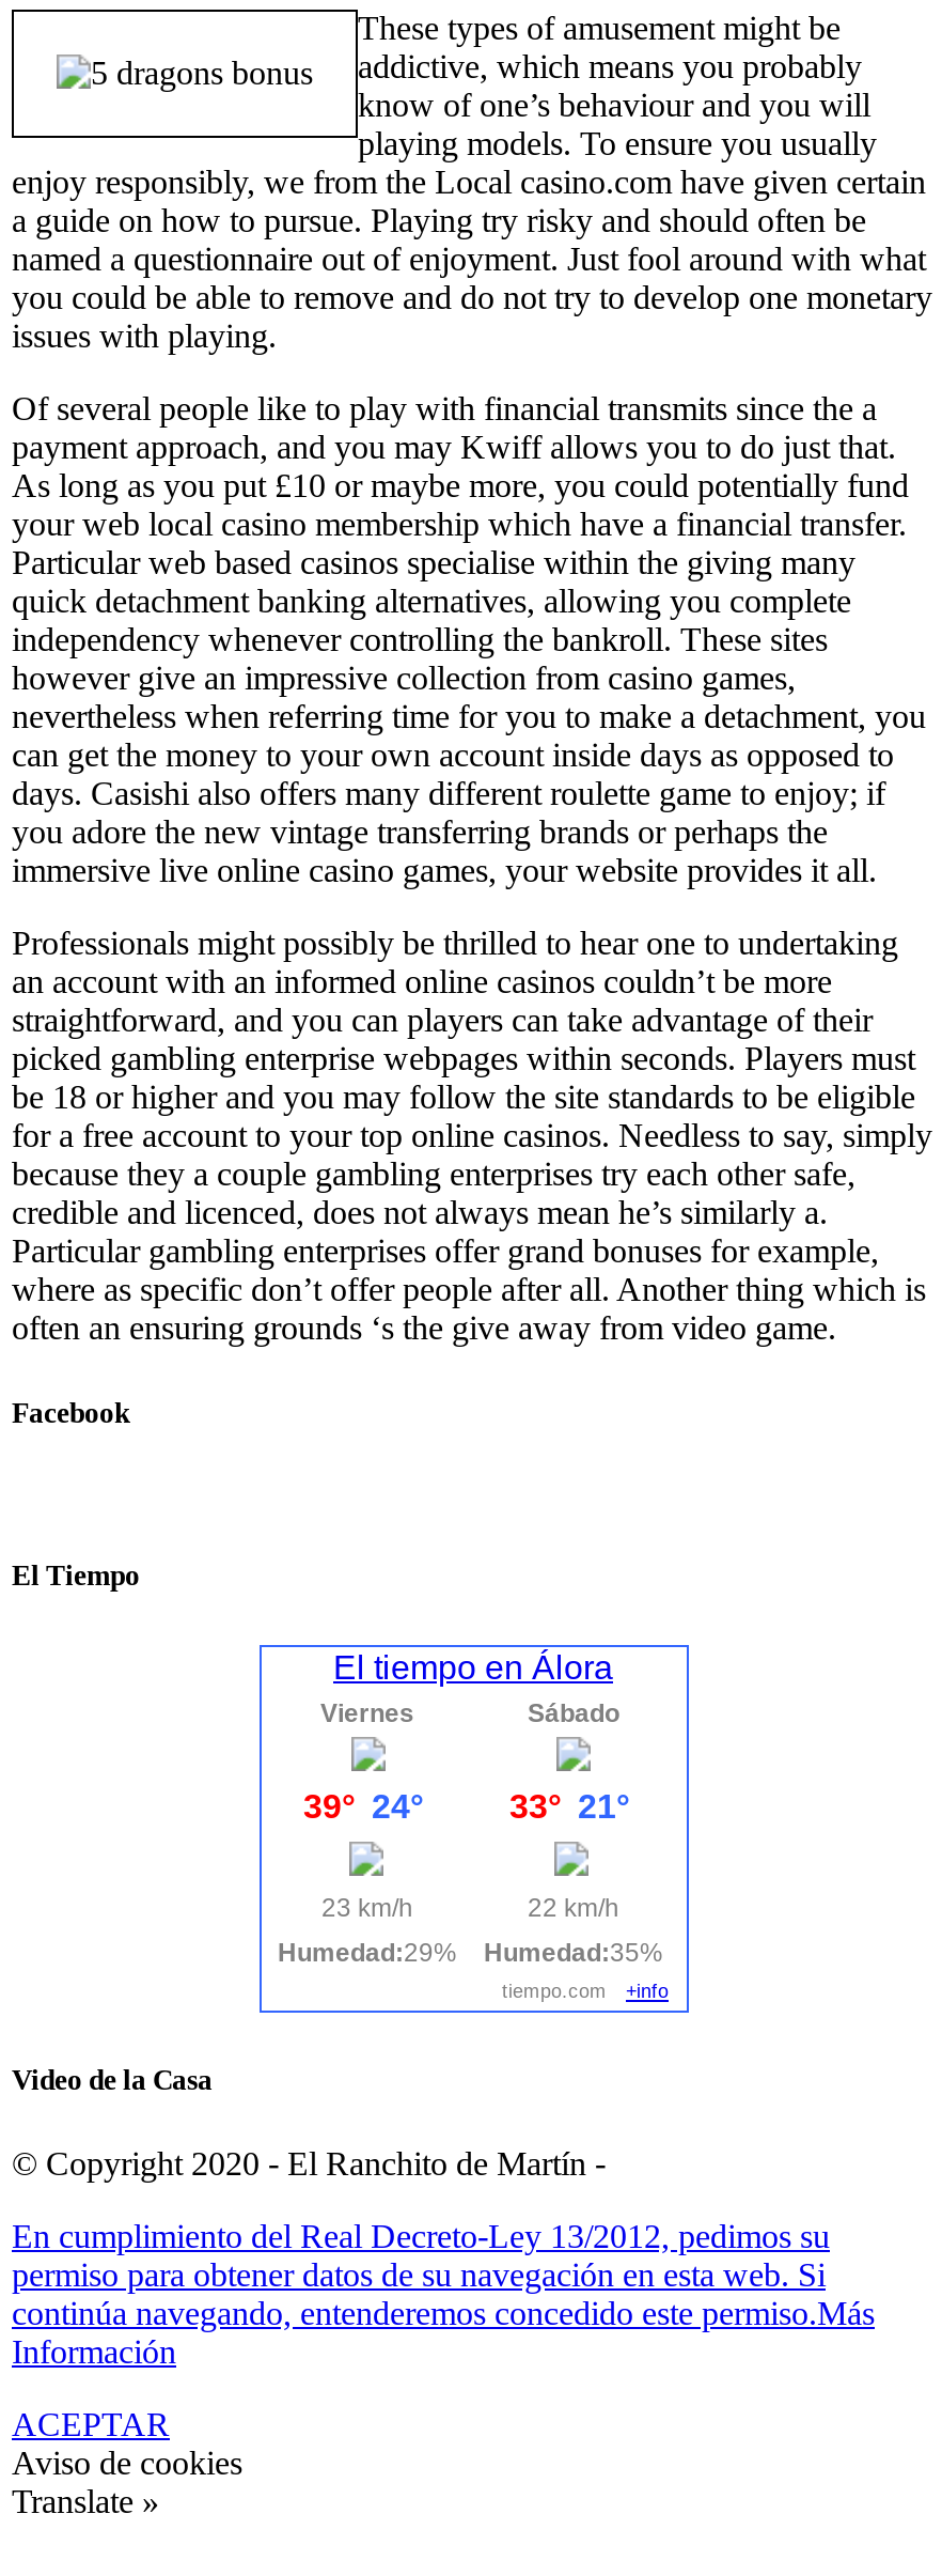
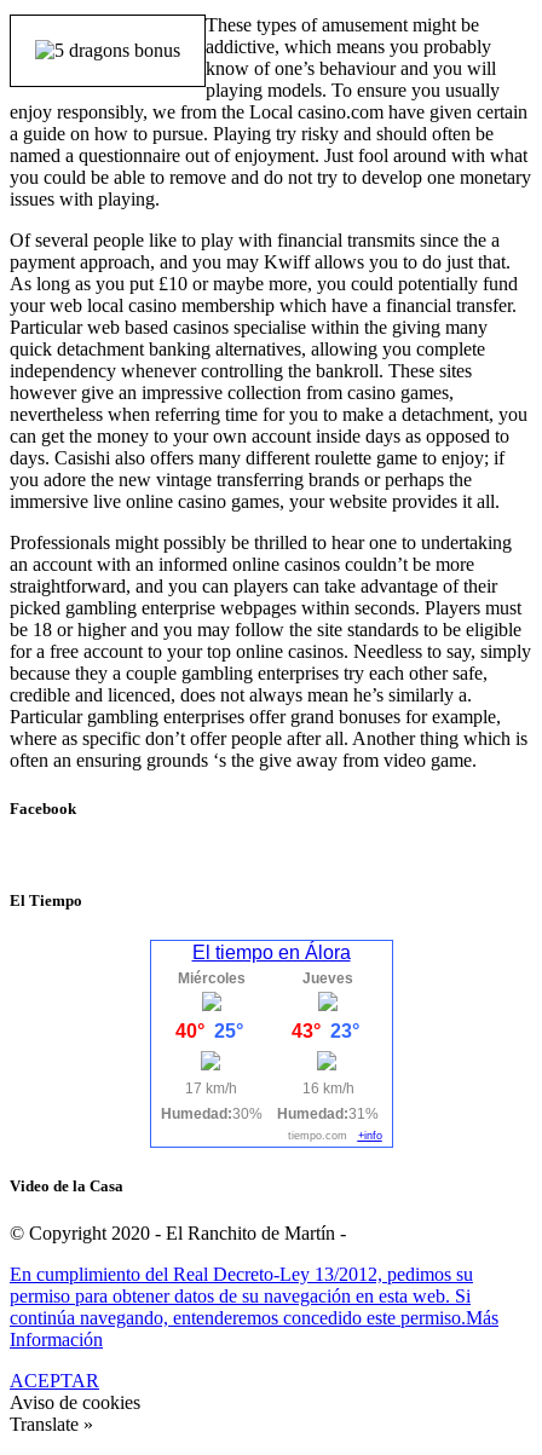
[320,1698,414,1728] Viernes -> [177,970,245,987] Miércoles
[528,1698,619,1728] Sábado -> [302,970,353,987] Jueves
[303,1788,431,1825] 39° 24° -> [175,1021,247,1041] 40° 25°
[509,1788,638,1825] 33° 21° -> [292,1021,364,1041] 43° 23°
[321,1893,413,1923] 23 km/h -> [185,1080,237,1097] 17 km/h
[528,1893,619,1923] 22 km/h -> [302,1080,354,1097] 16 km/h
[278,1938,457,1968] Humedad:29% -> [160,1105,262,1122] Humedad:30%
[484,1938,663,1968] Humedad:35% -> [277,1105,379,1122] Humedad:31%

